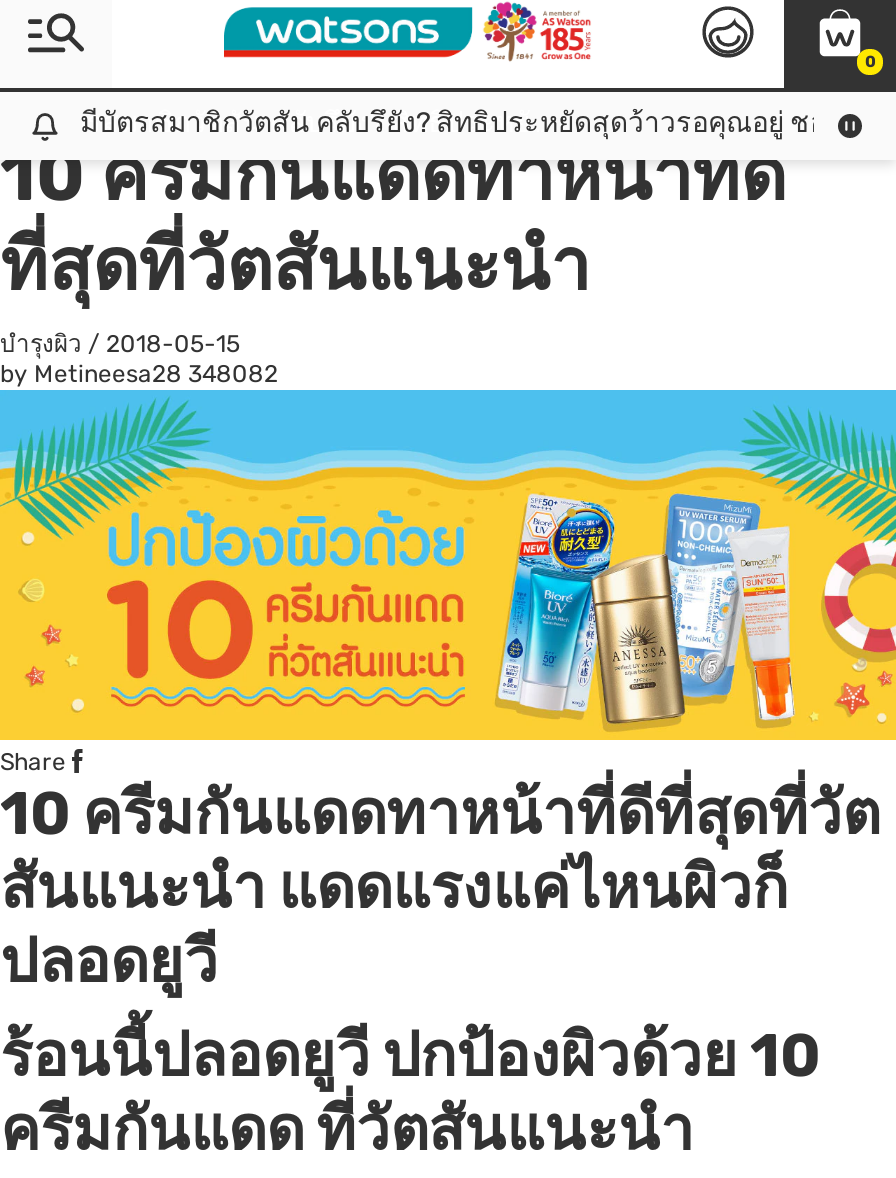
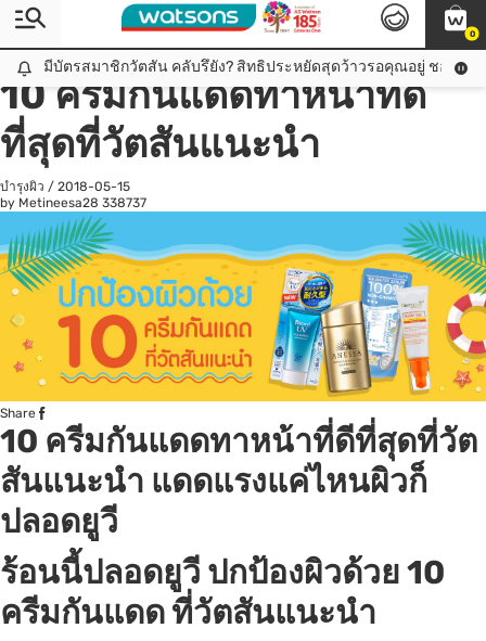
[0,360,278,388] by Metineesa28 348082 -> [0,195,146,210] by Metineesa28 338737

